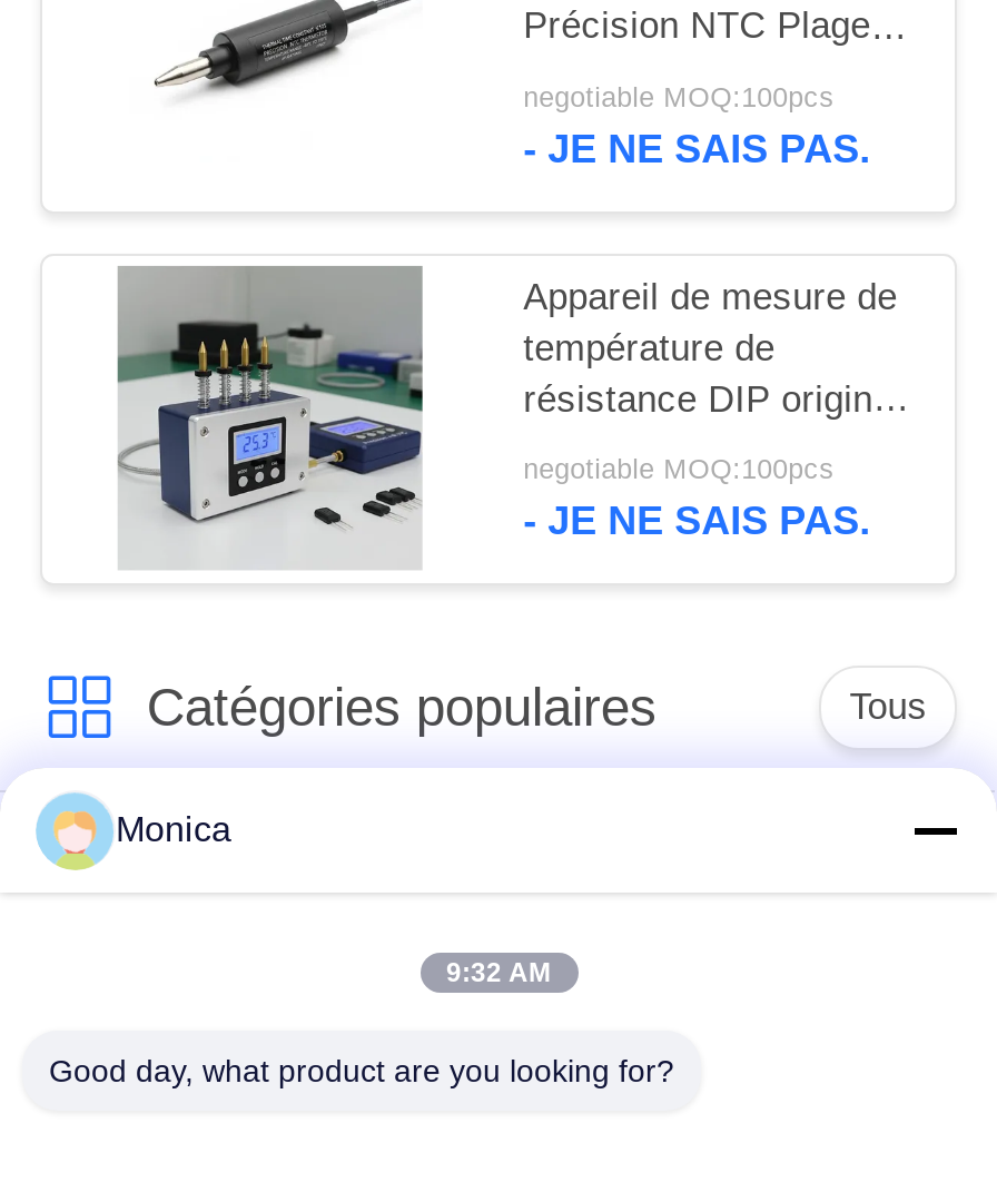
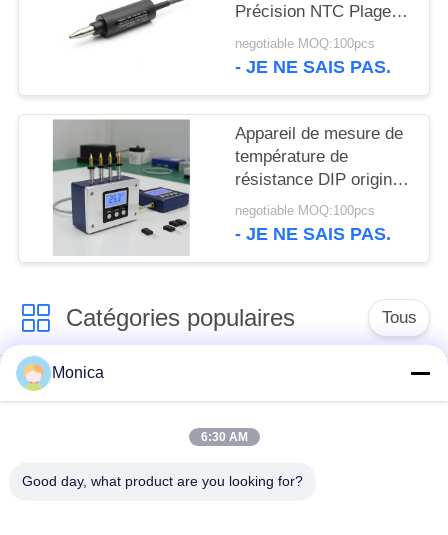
[446,957,551,988] 9:32 AM -> [200,430,247,444] 6:30 AM

